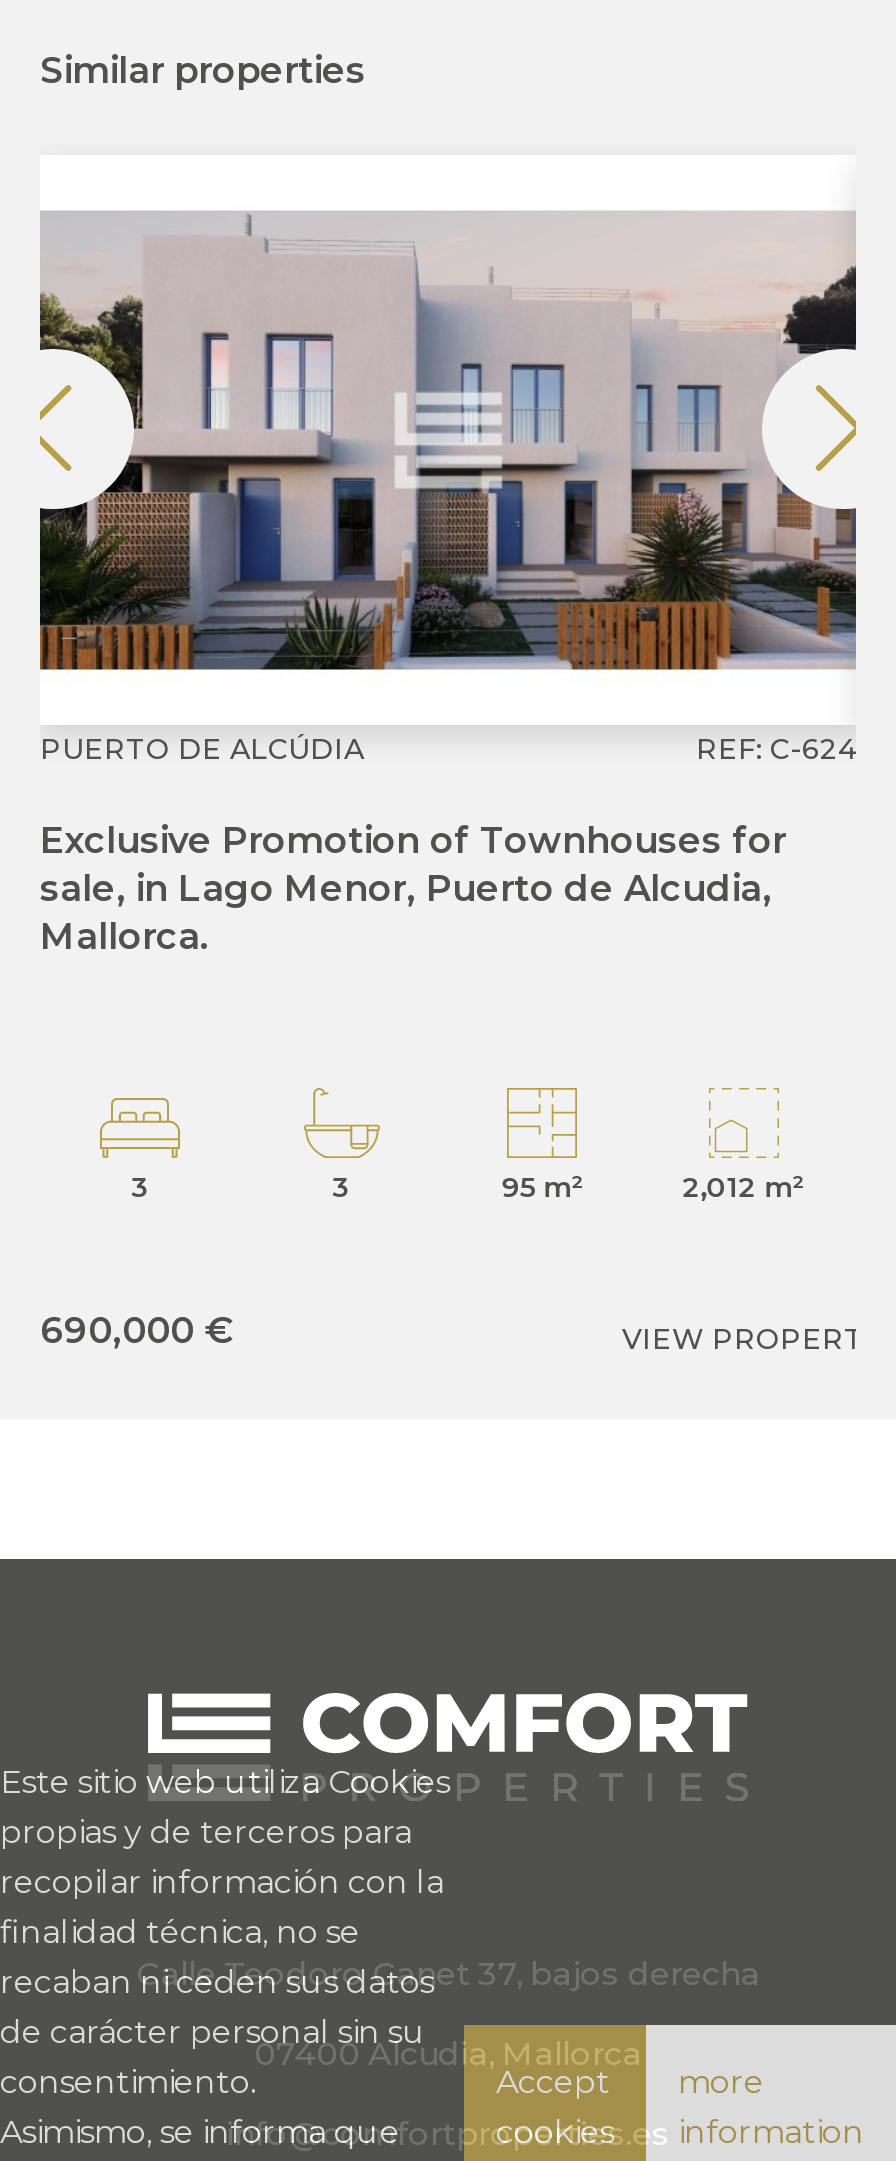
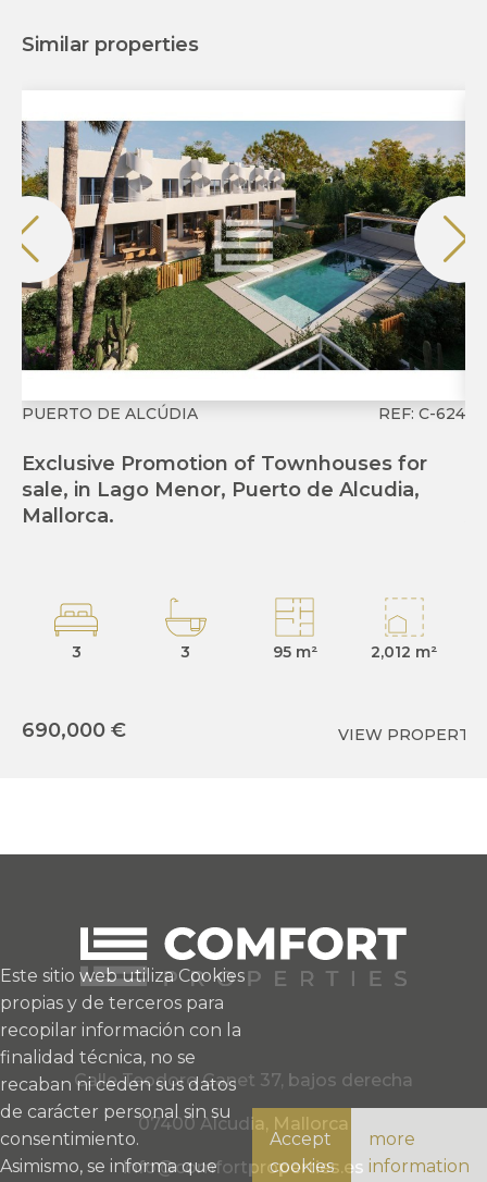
[38,211,858,671] [image] -> [21,120,465,371] [image]

